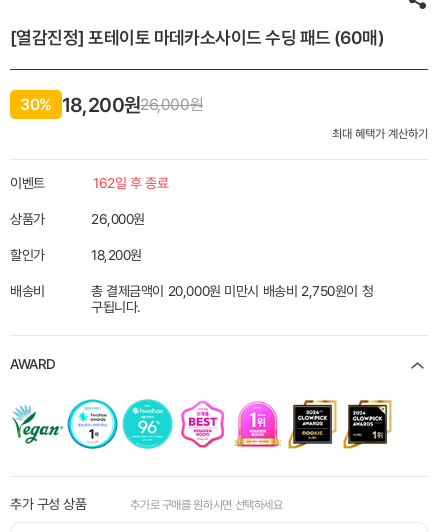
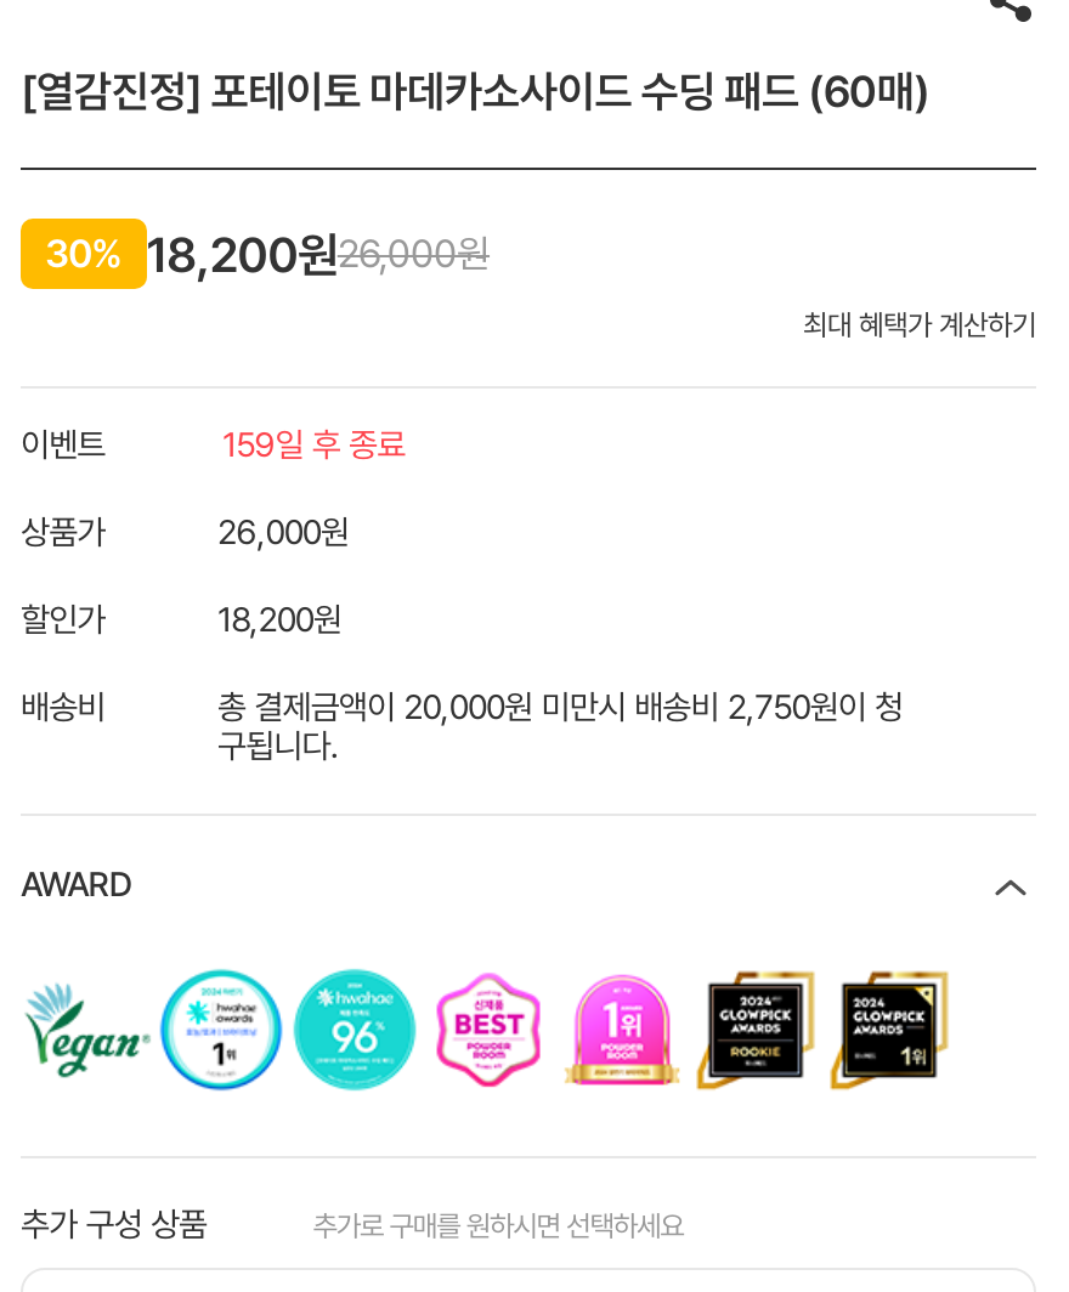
[93,175,168,191] 162일 후 종료 -> [222,425,405,464] 159일 후 종료

